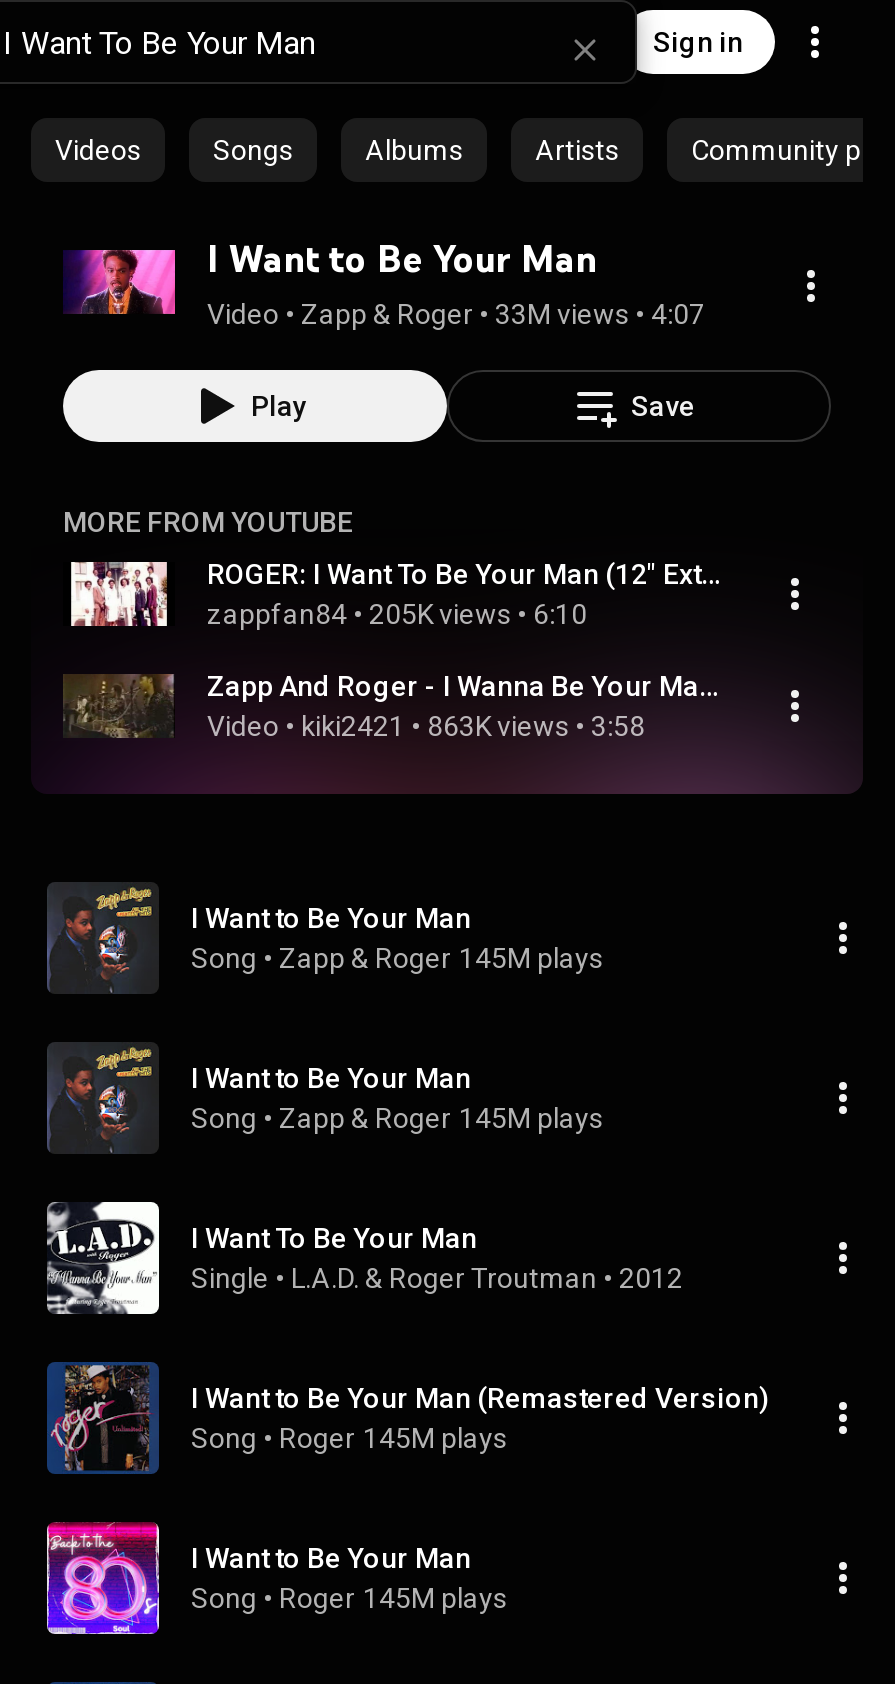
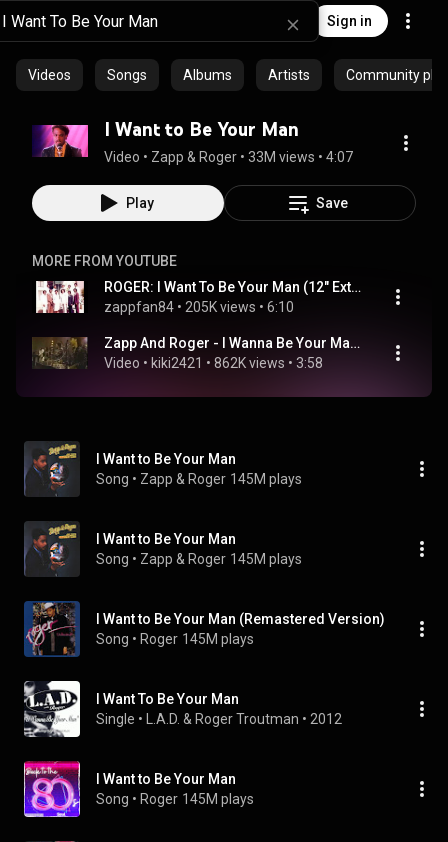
[207,710,645,742] Video • kiki2421 • 863K views • 3:58 -> [104,355,323,371] Video • kiki2421 • 862K views • 3:58
moved [45,1044,155,1154] -> [23,442,78,497]: [image]
moved [47,1200,683,1316] -> [23,680,342,738]: [image] | I Want To Be Your Man | Single • L.A.D. & Roger Troutman • 2012
moved [49,1360,769,1474] -> [25,600,385,657]: [image] | I Want to Be Your Man (Remastered Version) | Song • Roger 145M plays

